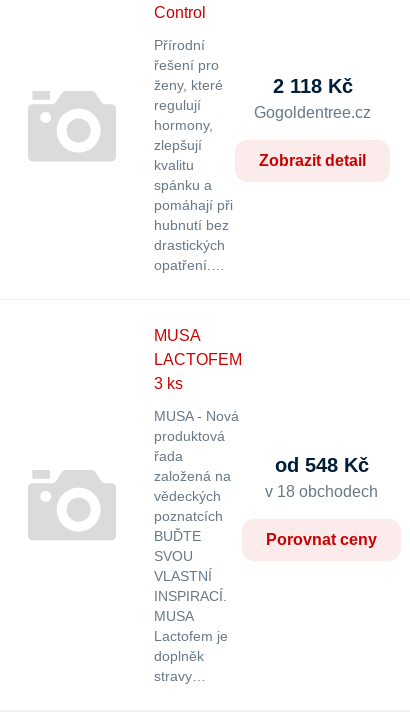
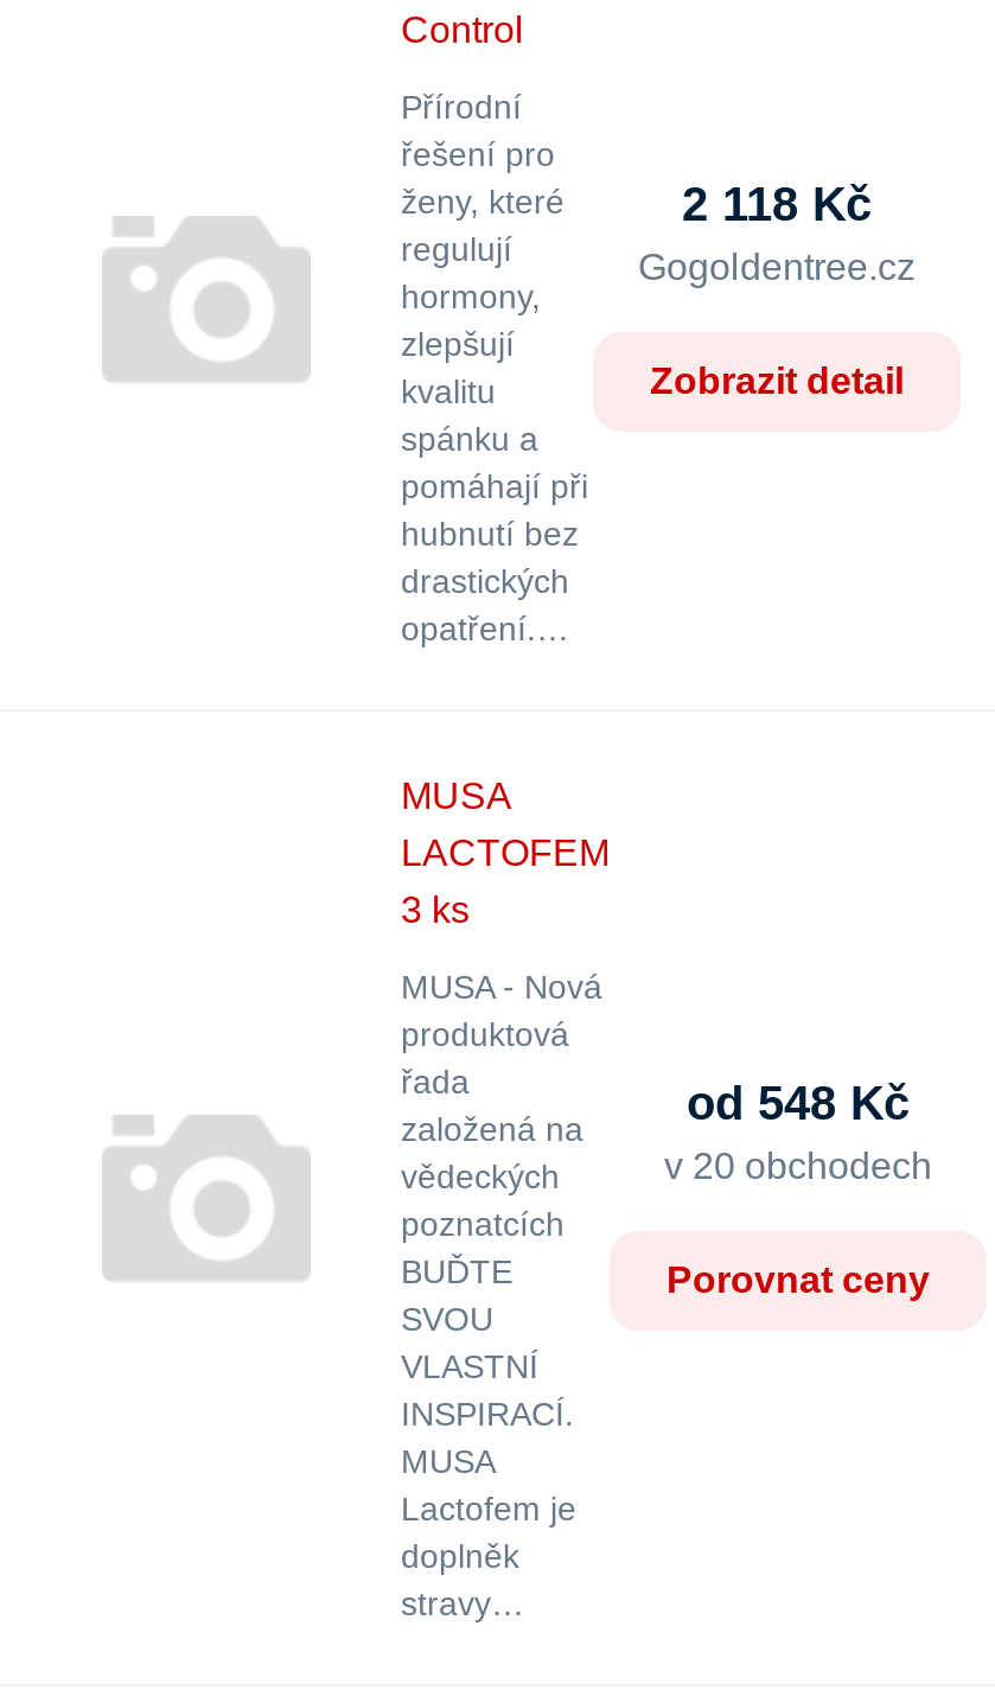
[265,483,378,500] v 18 obchodech -> [664,1146,932,1186] v 20 obchodech

